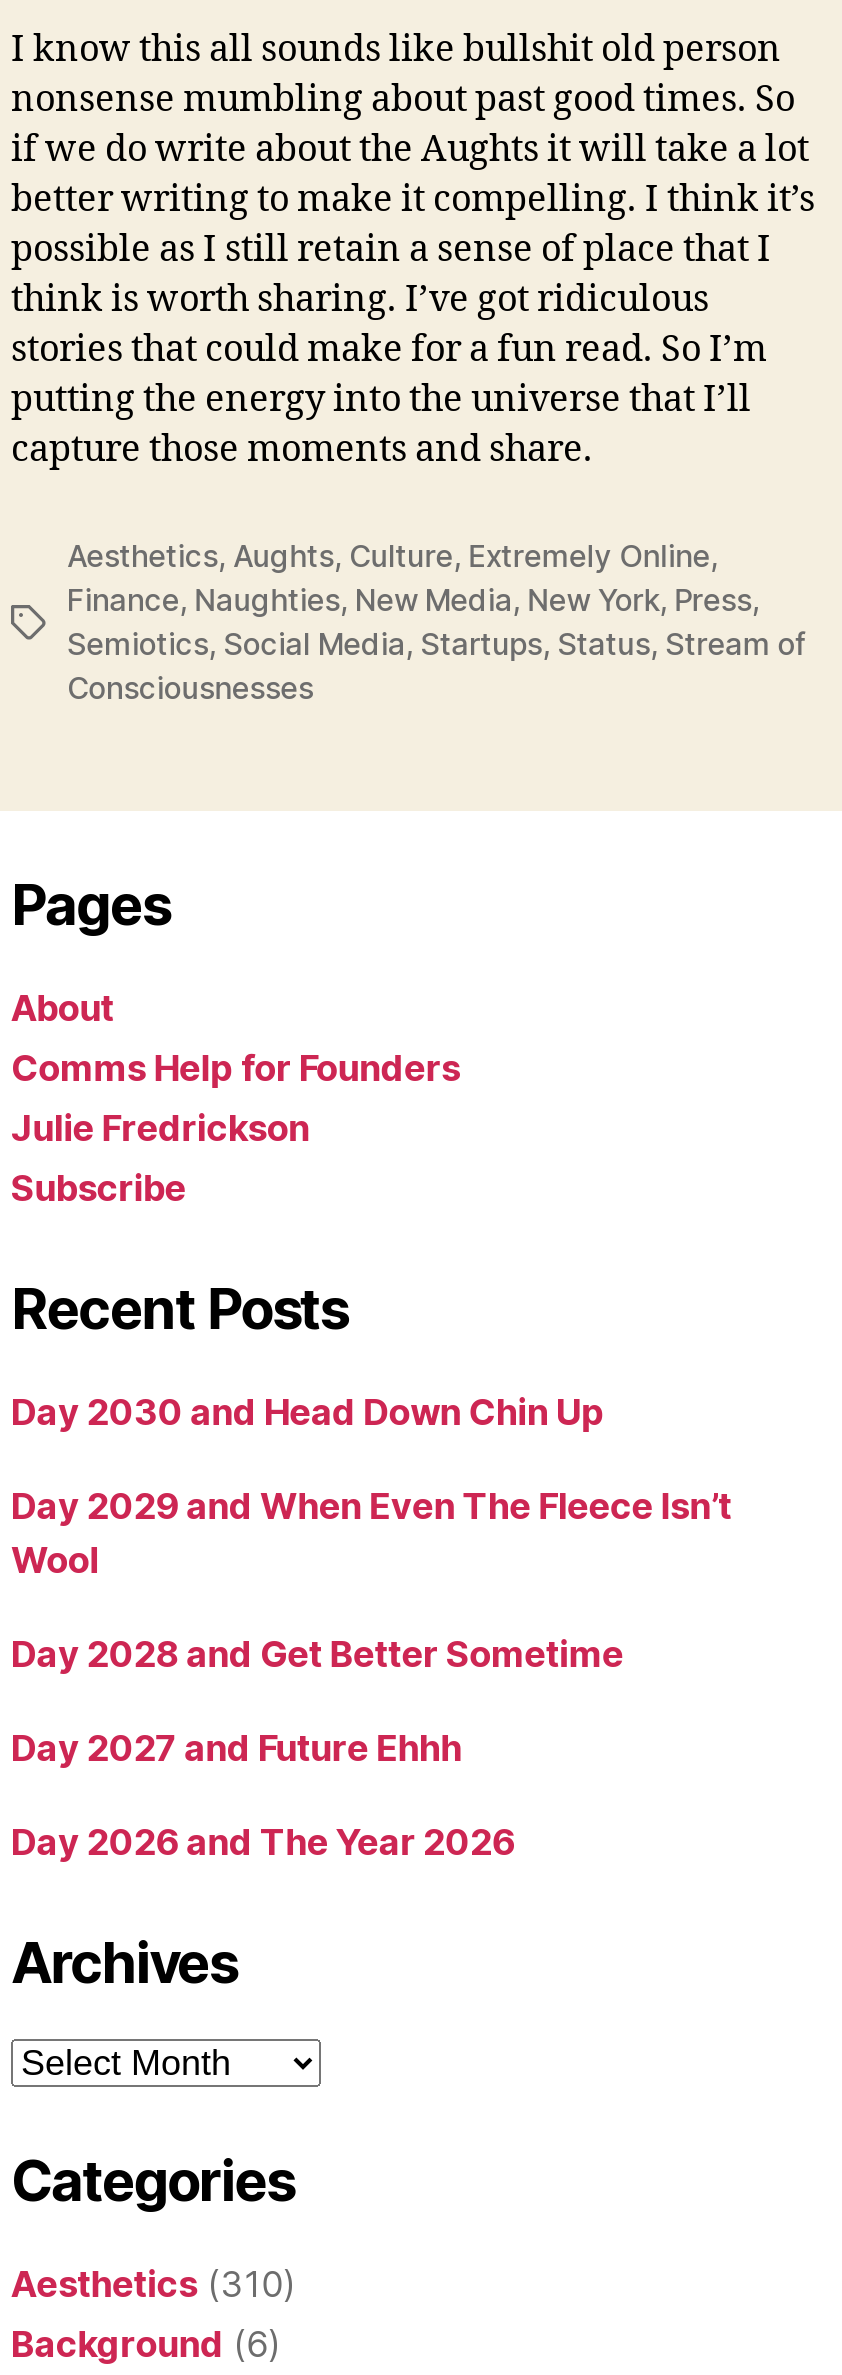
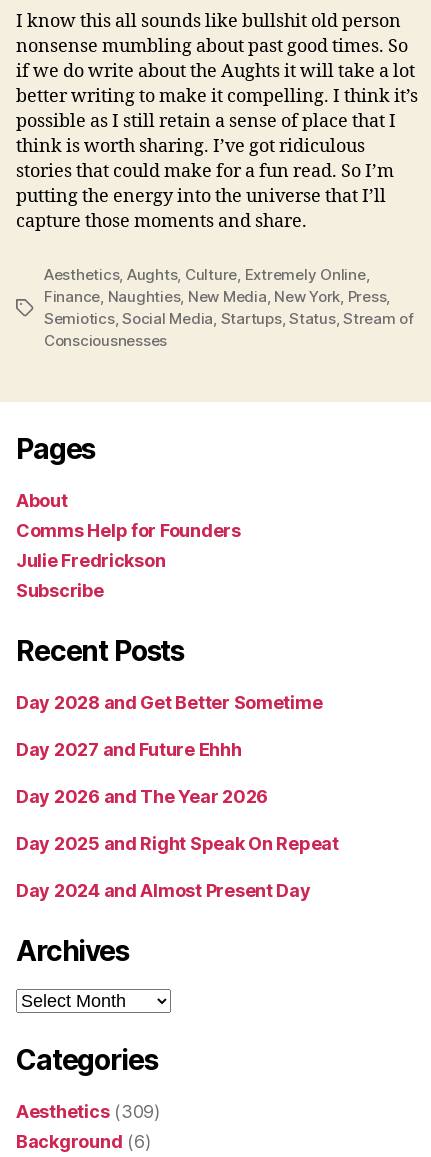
[11,1391,732,1581] Day 2030 and Head Down Chin Up | Day 2029 and When Even The Fleece Isn’t | Wool -> none
moved [11,1633,624,1863] -> [16,692,322,807]: Day 2028 and Get Better Sometime | Day 2027 and Future Ehhh | Day 2026 and The Year 2026
none -> [16,833,339,901] Day 2025 and Right Speak On Repeat | Day 2024 and Almost Present Day
[11,2263,294,2305] Aesthetics (310) -> [16,1101,160,1122] Aesthetics (309)

